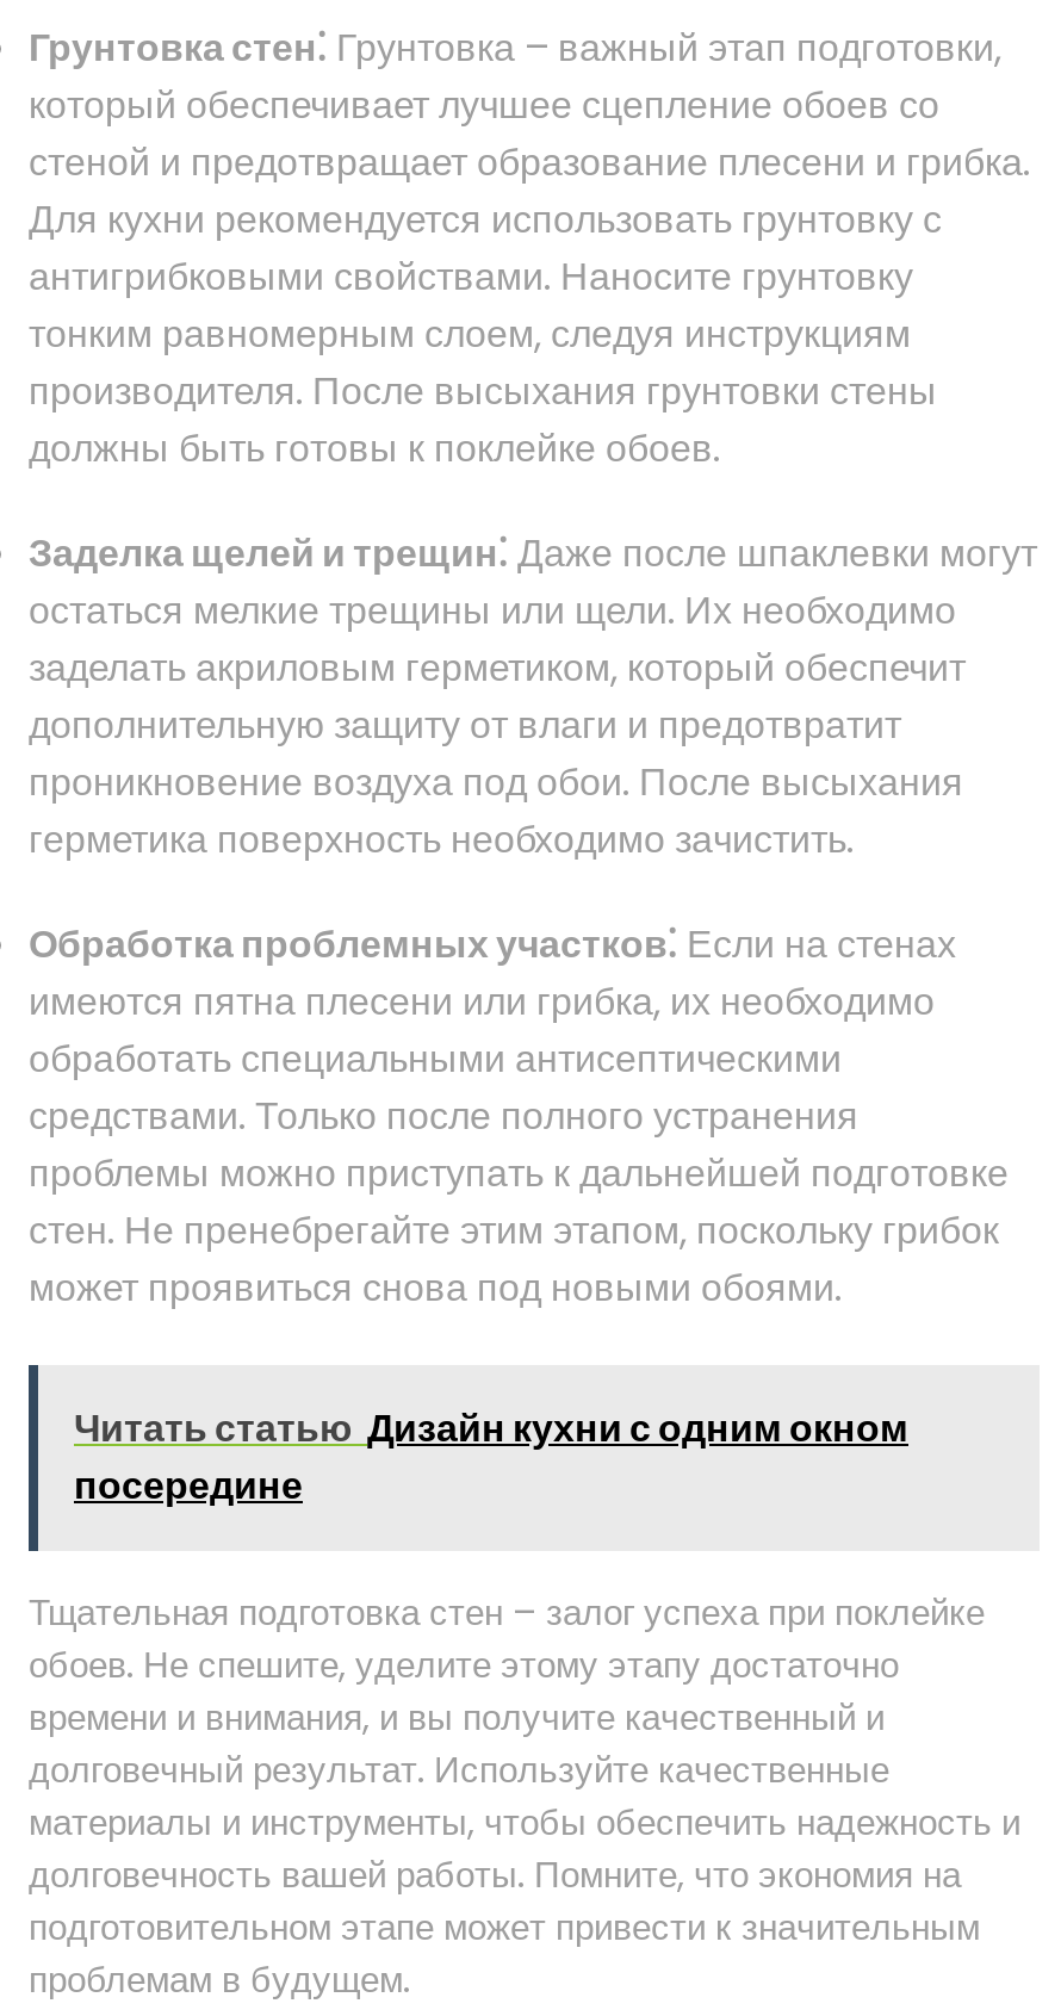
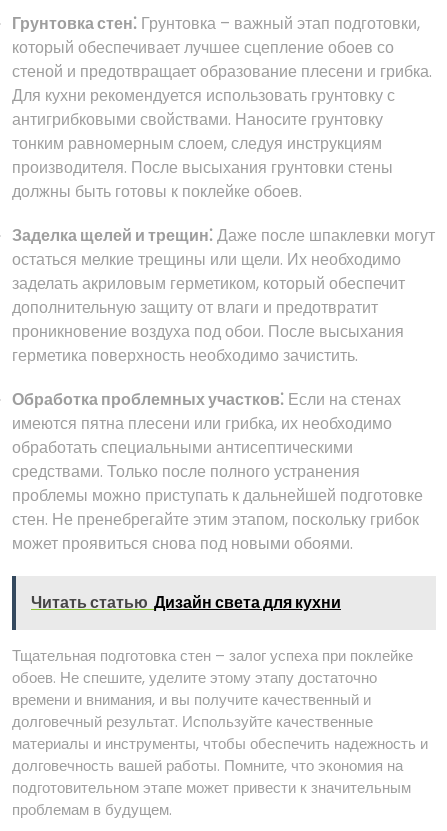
[74,1401,908,1513] Читать статью Дизайн кухни с одним окном | посередине -> [31,591,341,614] Читать статью Дизайн света для кухни

